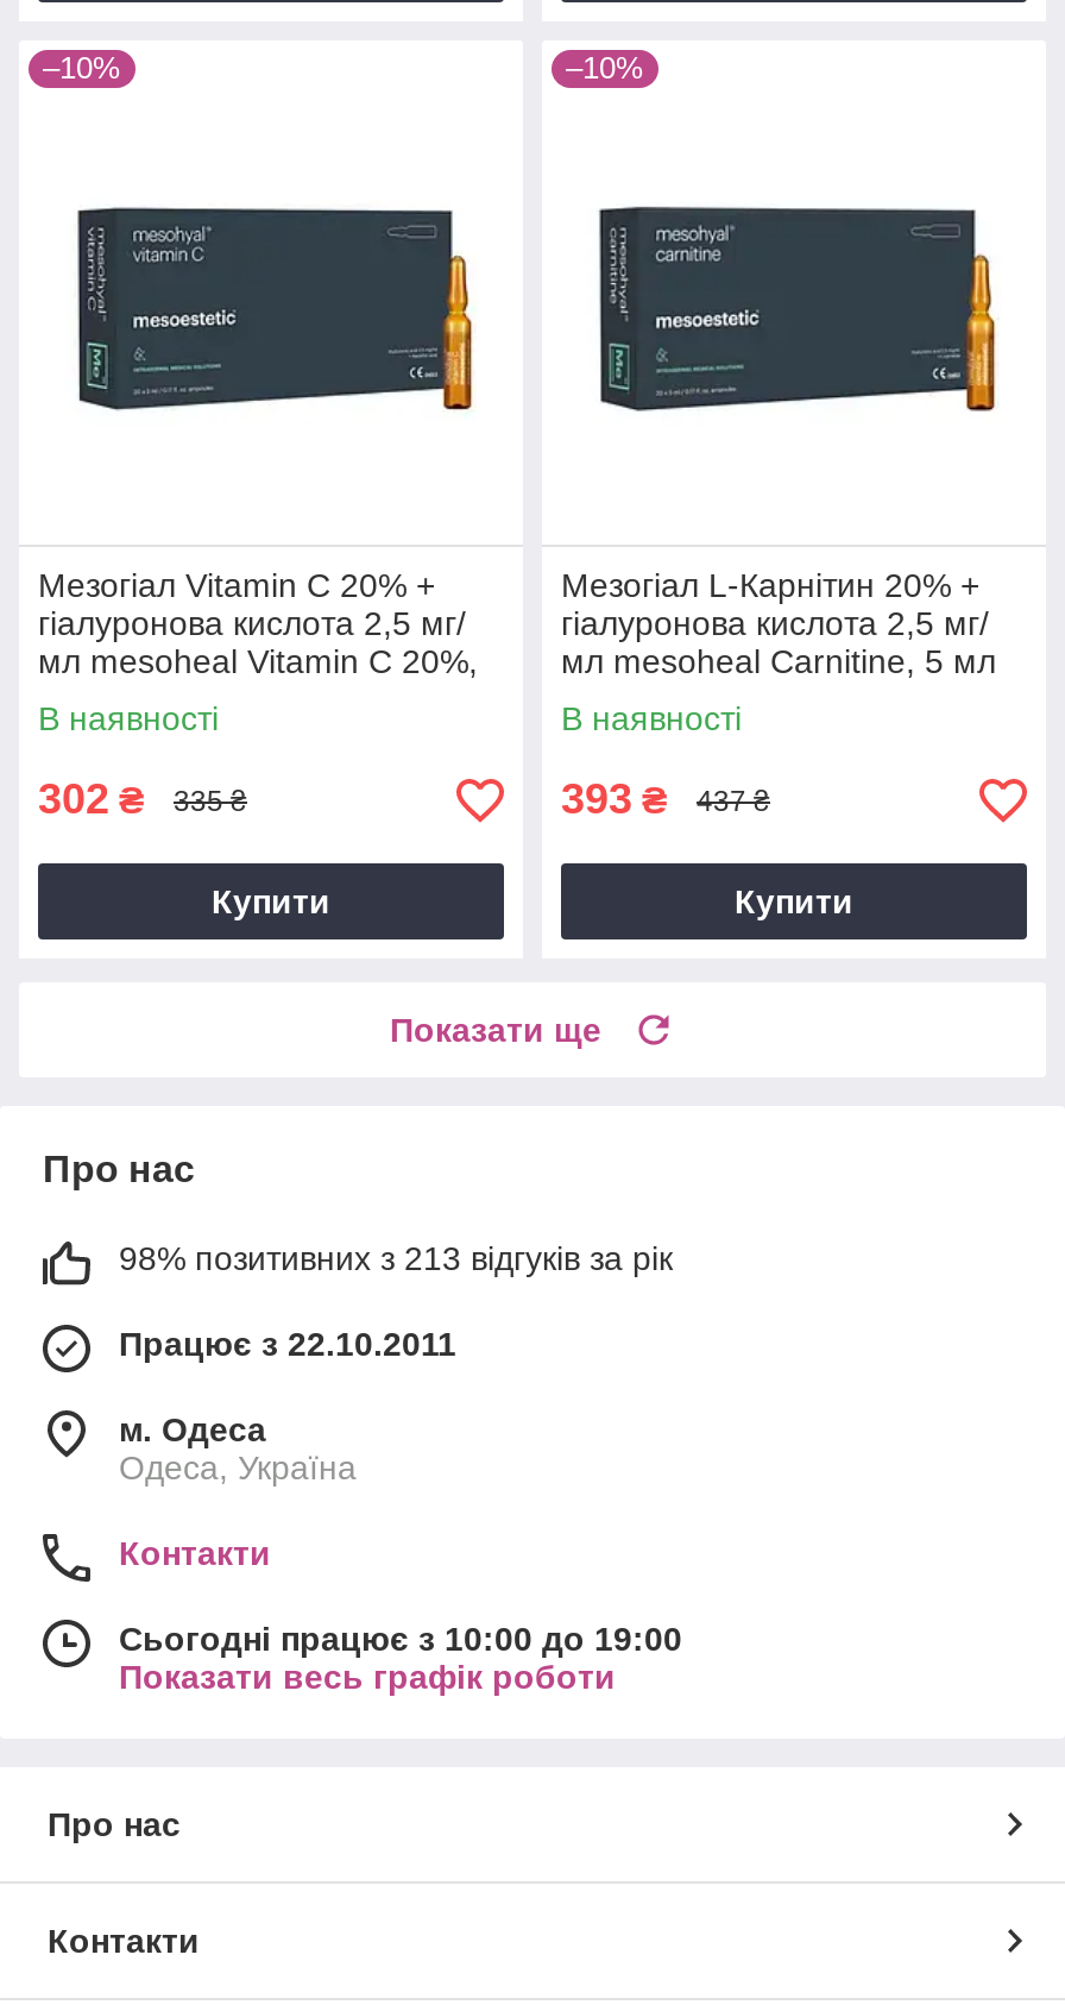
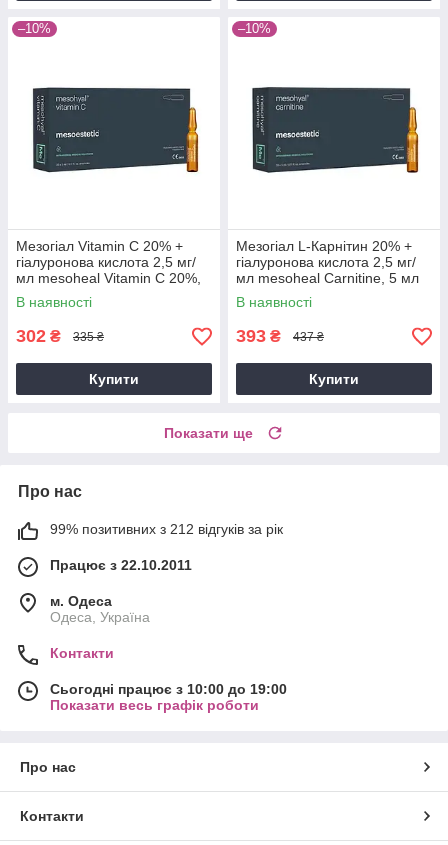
[119,1240,673,1278] 98% позитивних з 213 відгуків за рік -> [50,521,283,537] 99% позитивних з 212 відгуків за рік

